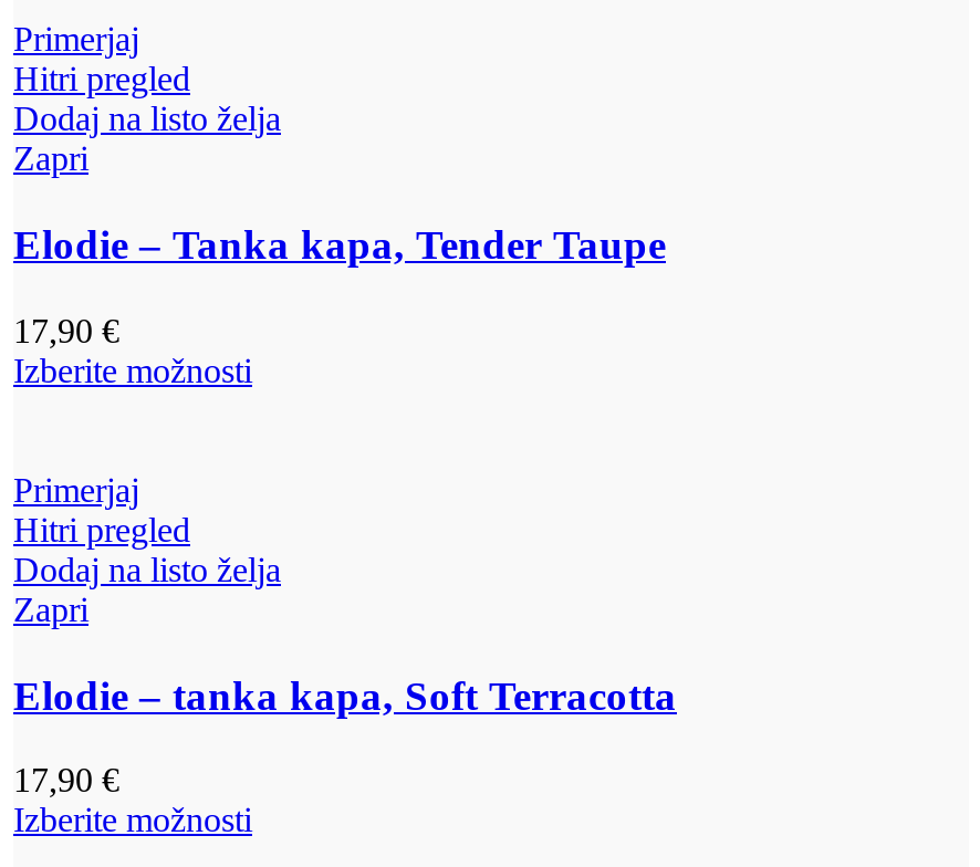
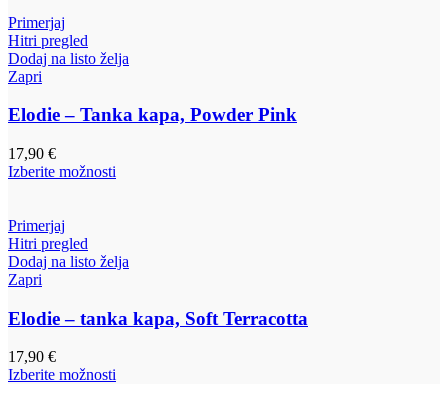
[13,222,666,268] Elodie – Tanka kapa, Tender Taupe -> [8,104,297,125] Elodie – Tanka kapa, Powder Pink

